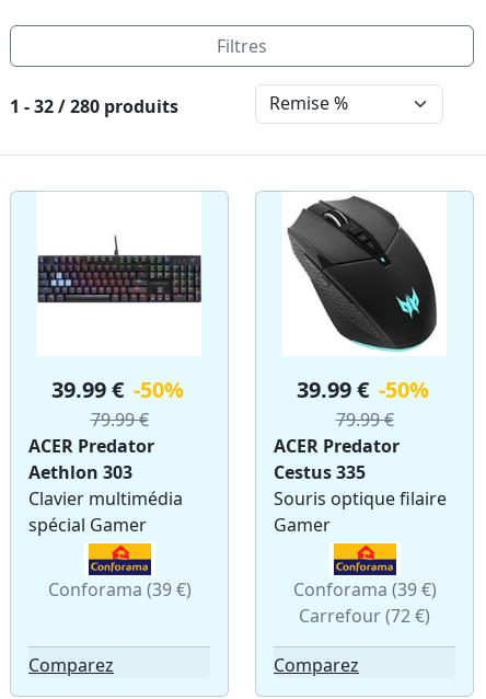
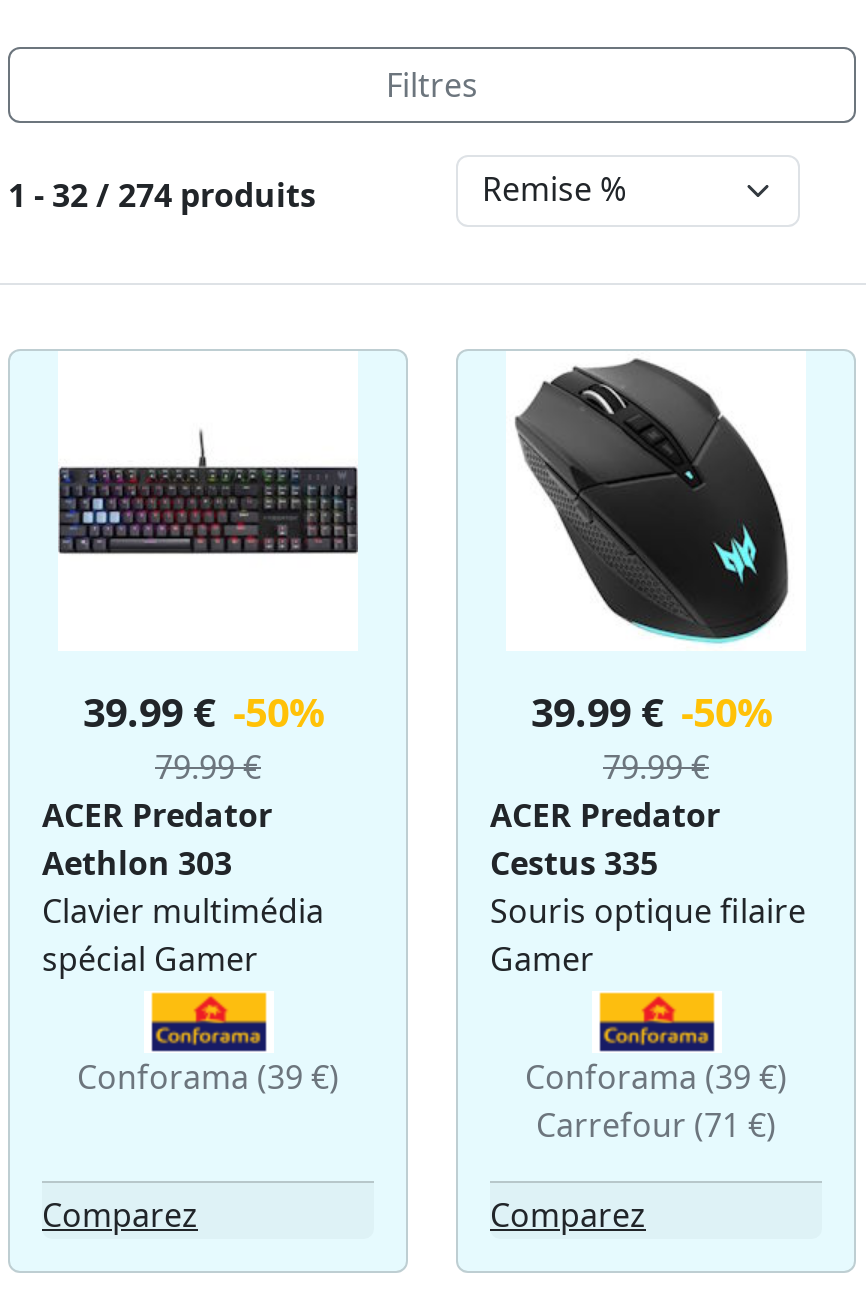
[10,94,178,118] 1 - 32 / 280 produits -> [8,173,316,217] 1 - 32 / 274 produits
[299,604,430,628] Carrefour (72 €) -> [536,1103,776,1147] Carrefour (71 €)

